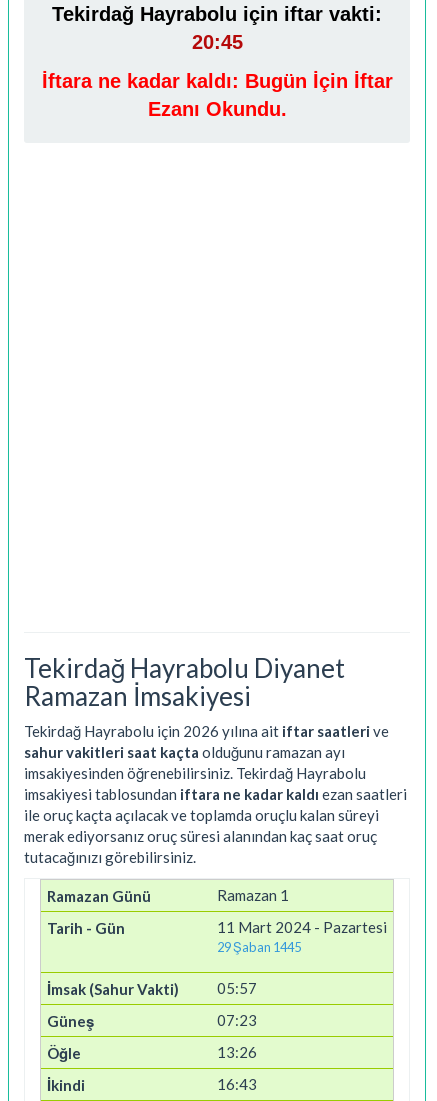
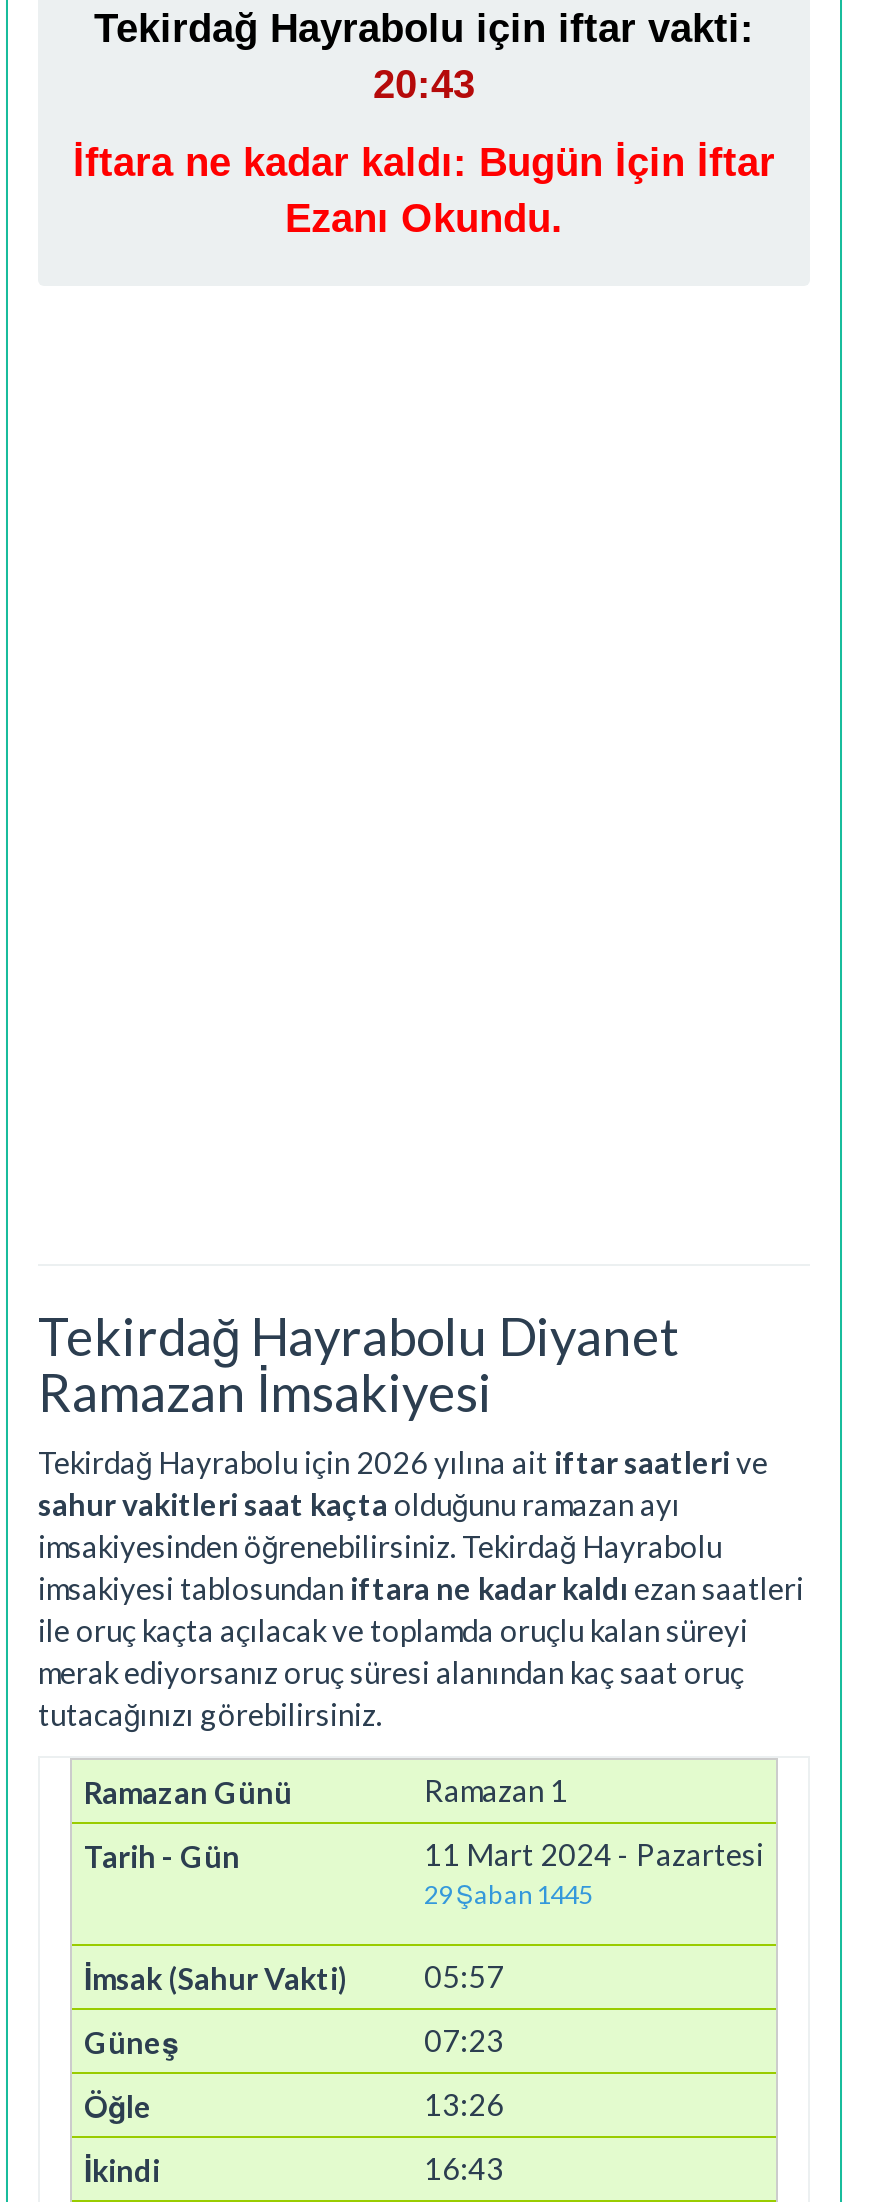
[191,31,242,53] 20:45 -> [373,62,475,106] 20:43

